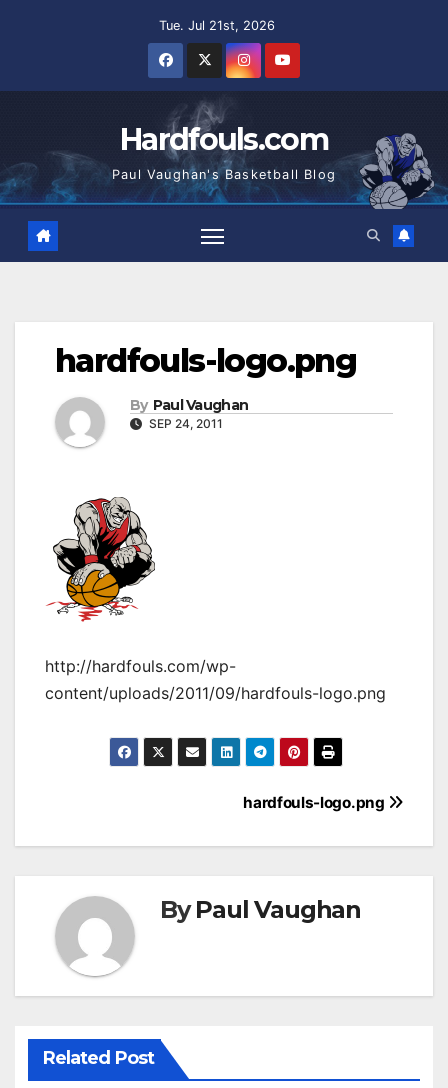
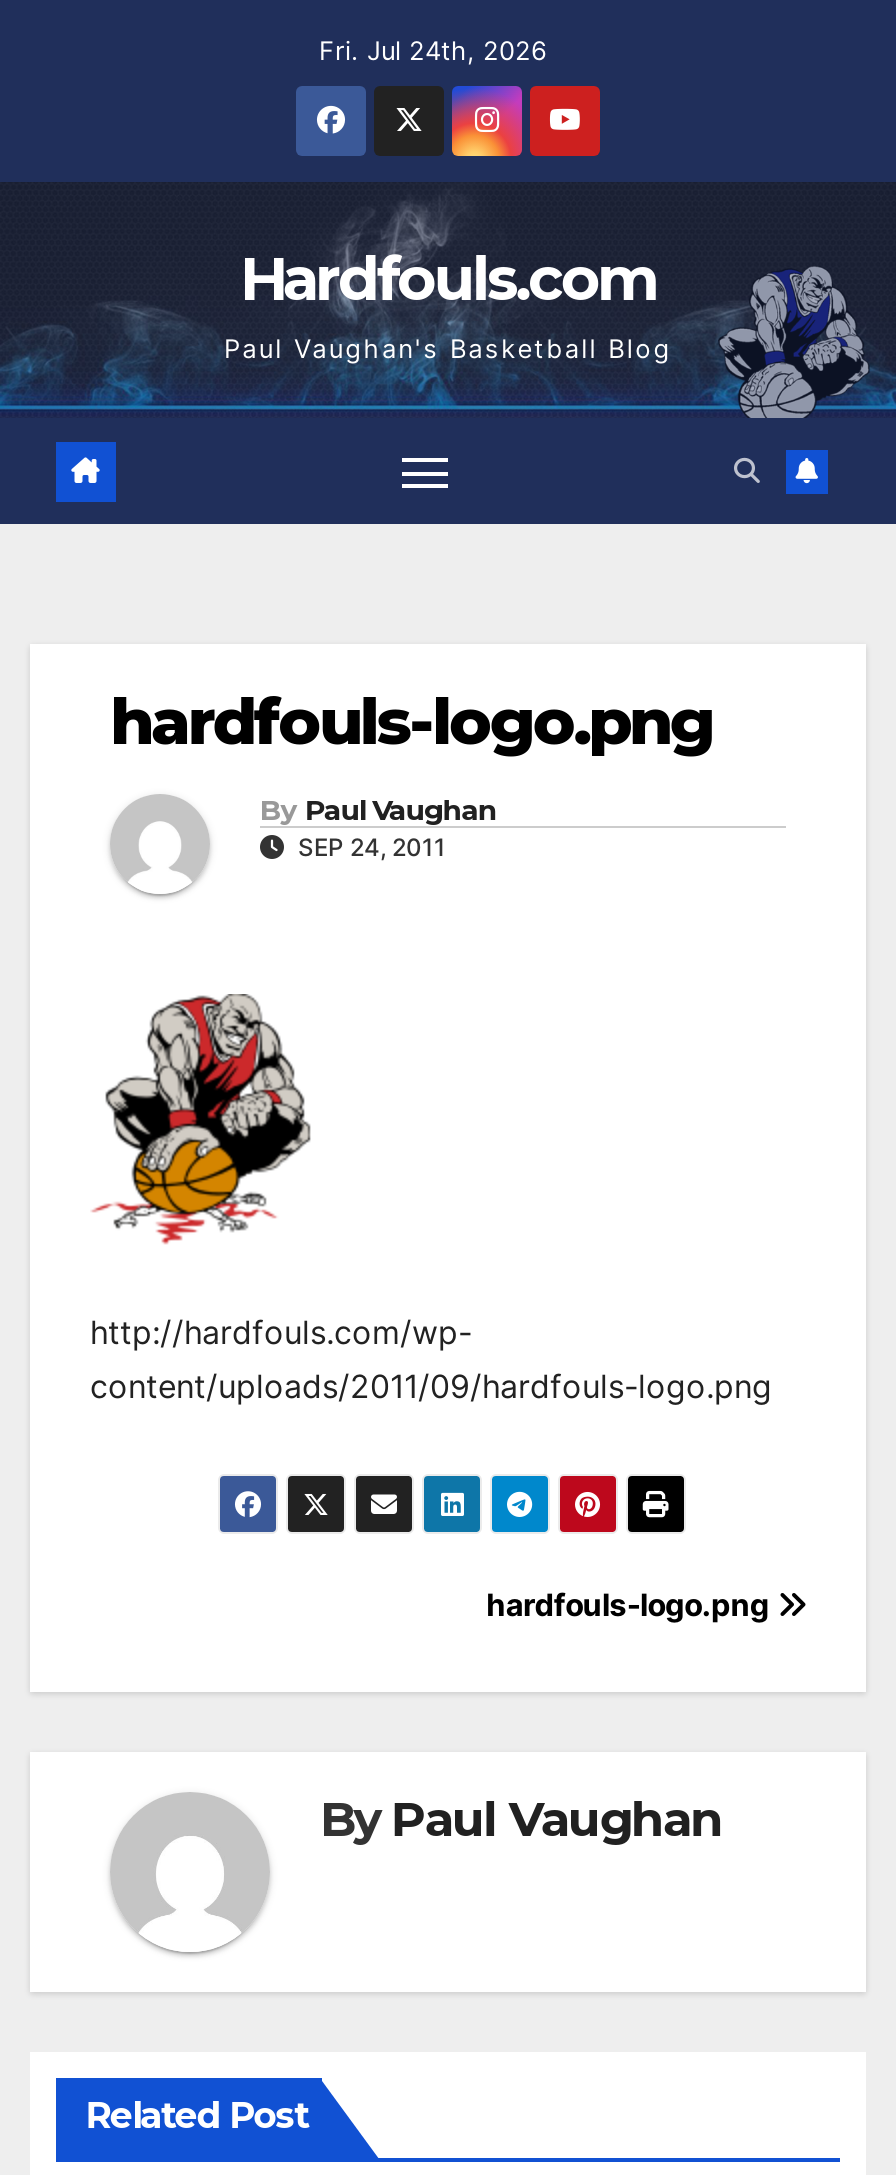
[158,18,274,33] Tue. Jul 21st, 2026 -> [319,36,547,66] Fri. Jul 24th, 2026

